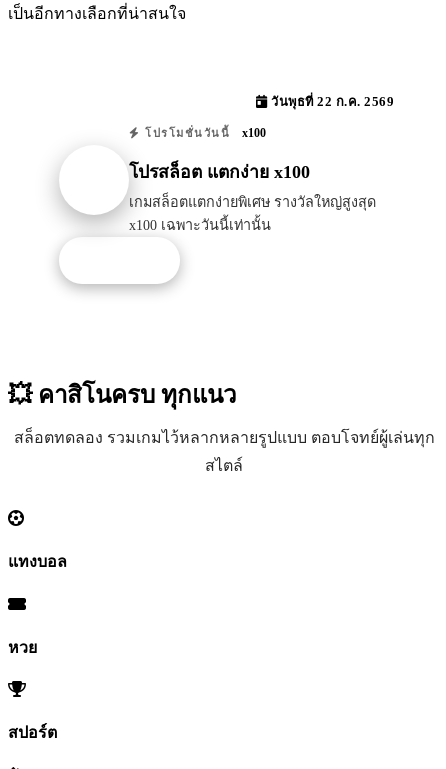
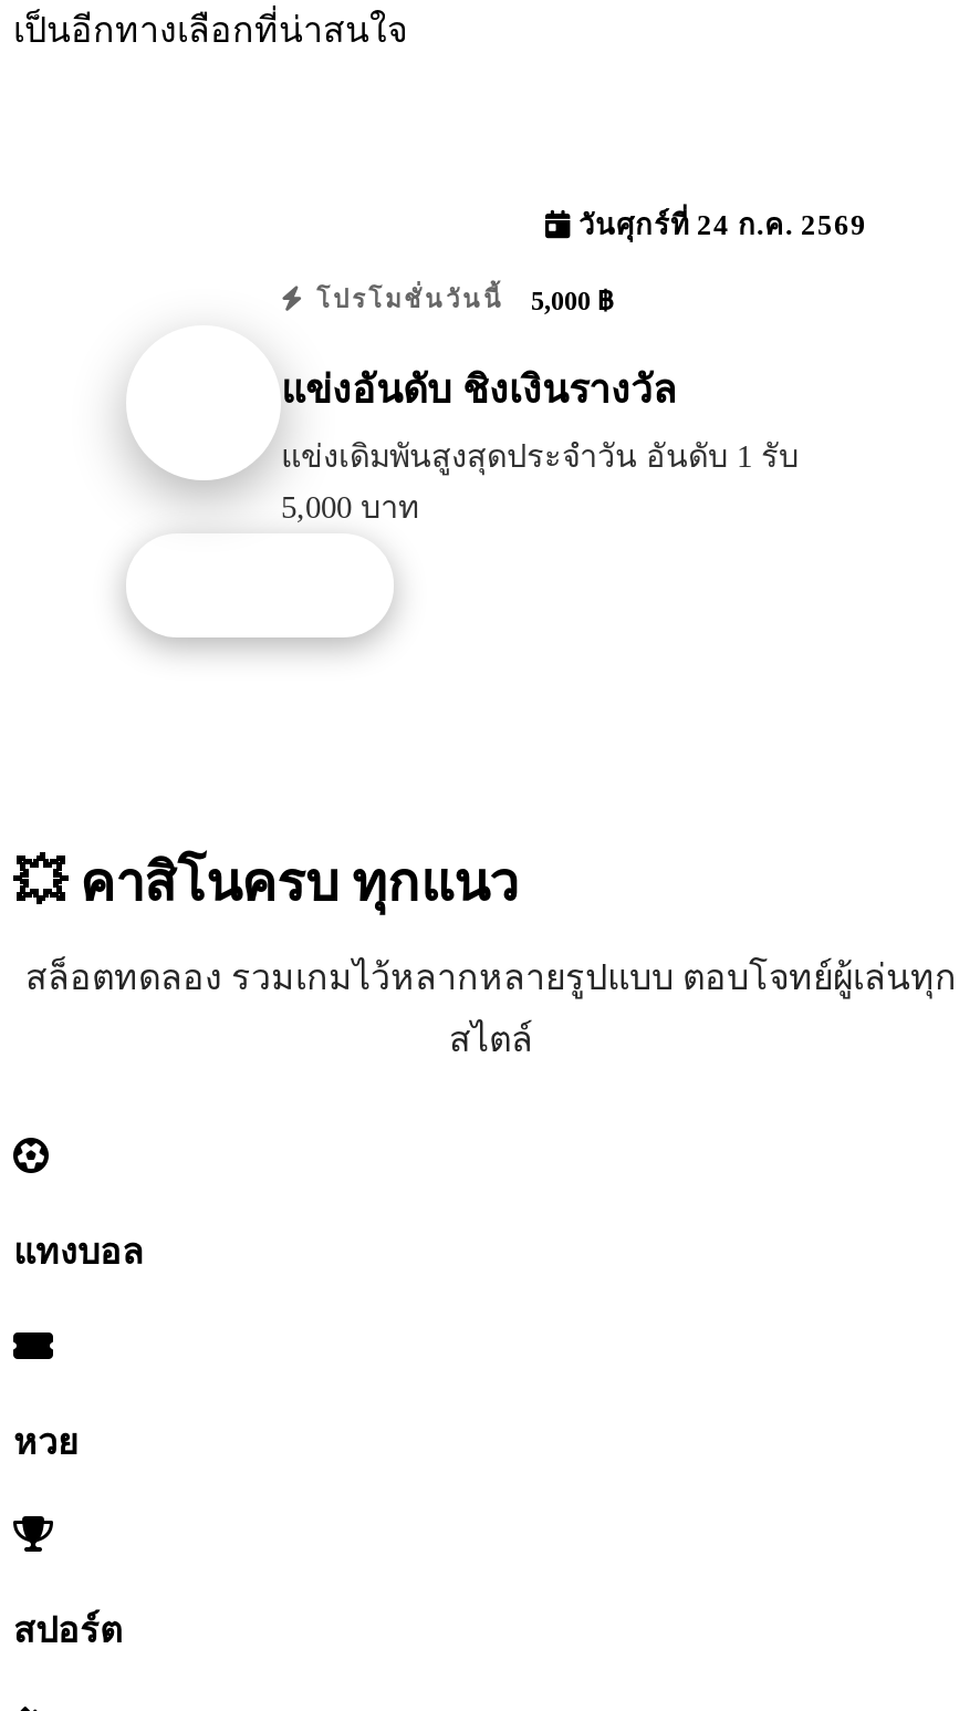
[267,95,394,109] วันพุธที่ 22 ก.ค. 2569 -> [571,209,867,240] วันศุกร์ที่ 24 ก.ค. 2569
[140,126,266,140] โปรโมชั่นวันนี้ x100 -> [306,285,613,316] โปรโมชั่นวันนี้ 5,000 ฿
[129,162,310,182] โปรสล็อต แตกง่าย x100 -> [281,368,677,412] แข่งอันดับ ชิงเงินรางวัล
[129,194,376,233] เกมสล็อตแตกง่ายพิเศษ รางวัลใหญ่สูงสุด | x100 เฉพาะวันนี้เท่านั้น -> [281,439,799,525] แข่งเดิมพันสูงสุดประจำวัน อันดับ 1 รับ | 5,000 บาท

